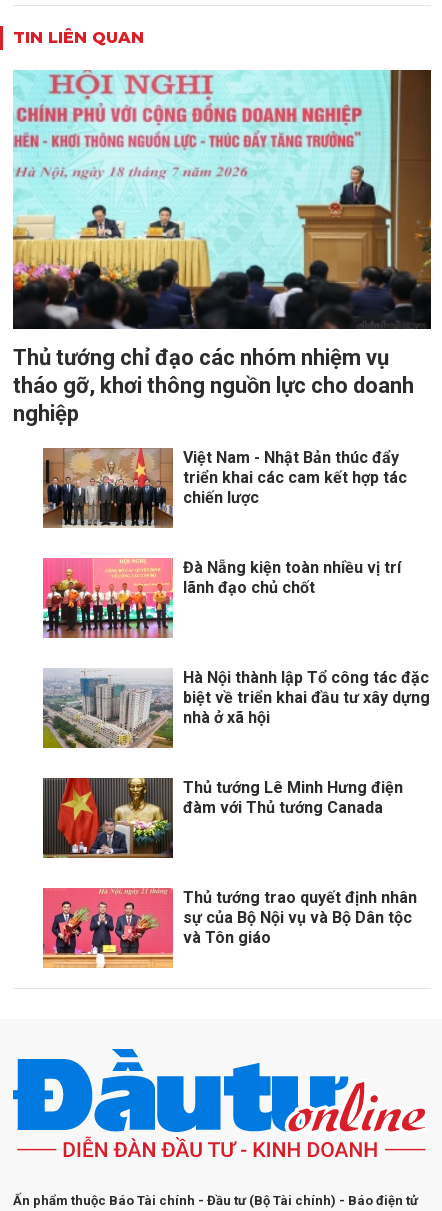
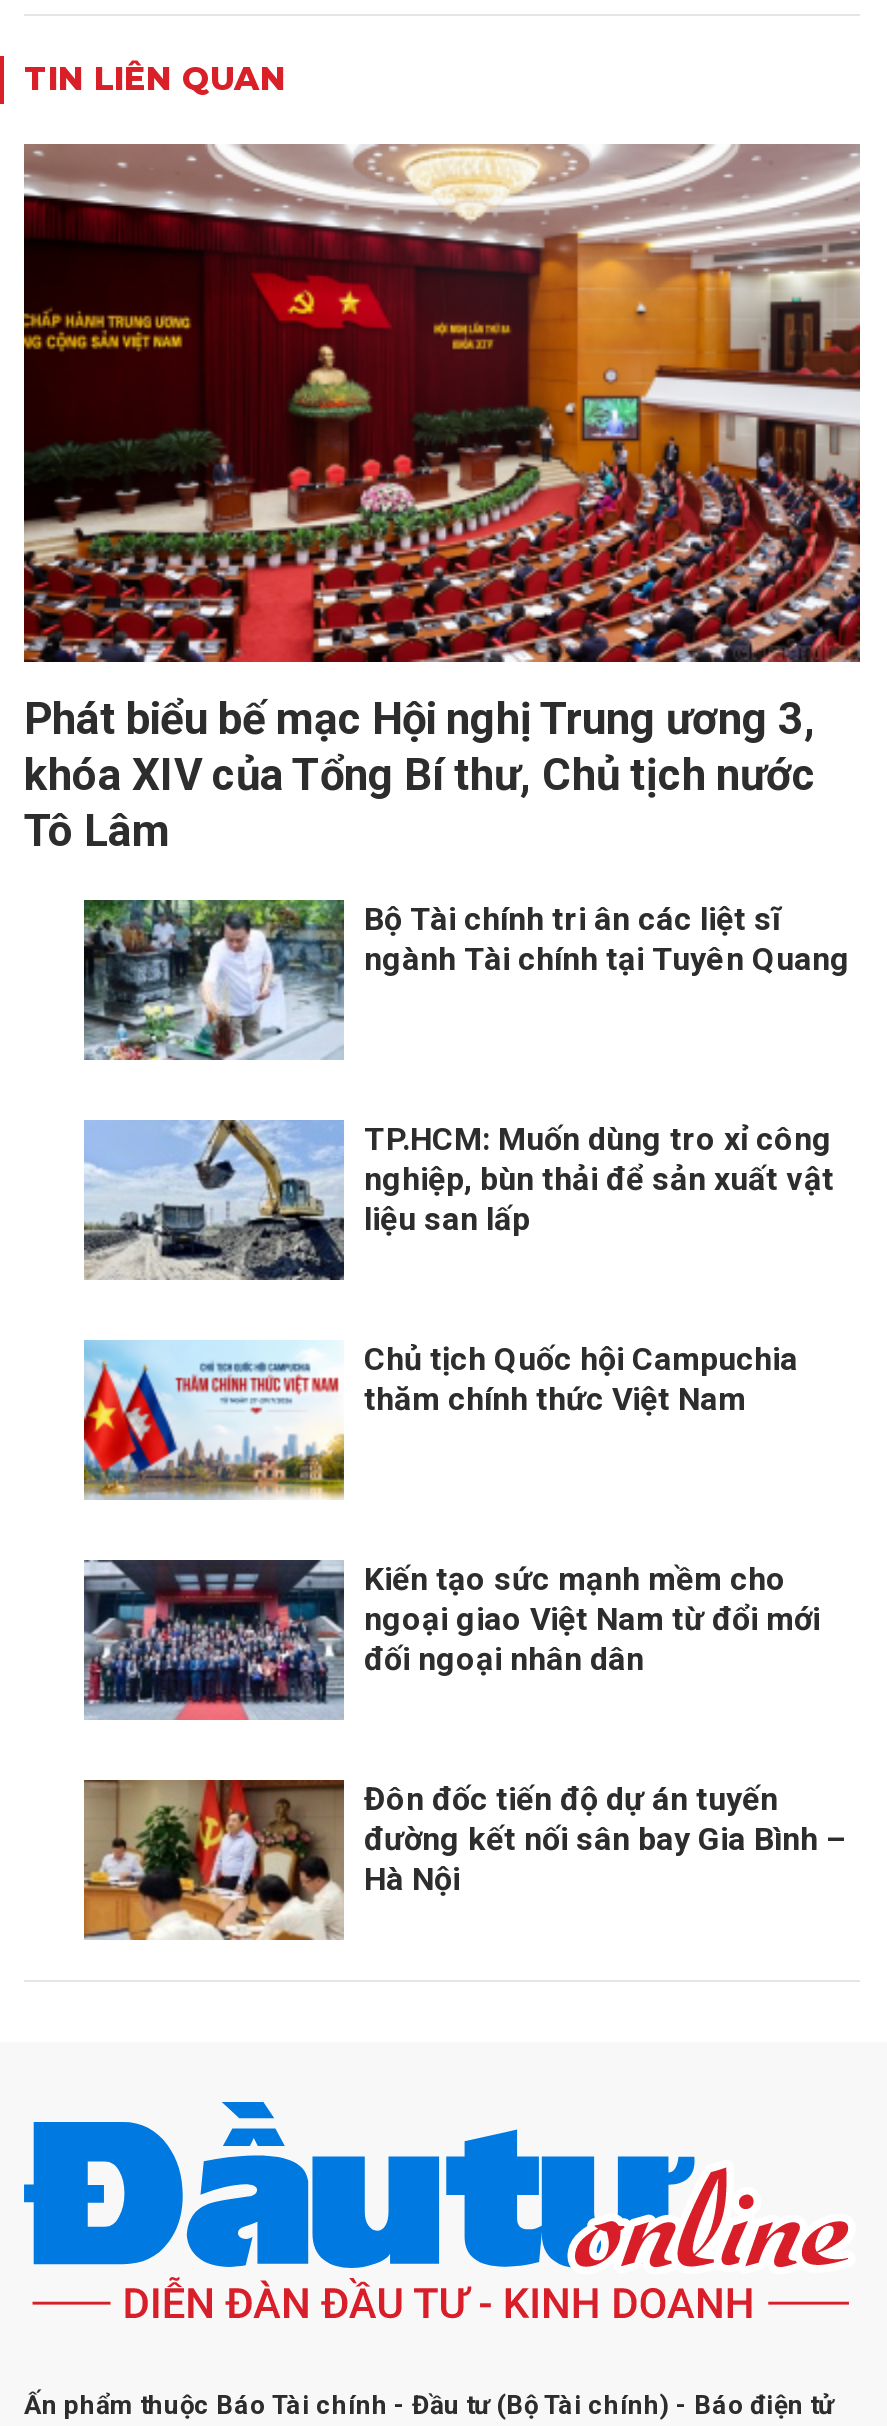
[12,70,432,426] [image] | Thủ tướng chỉ đạo các nhóm nhiệm vụ | tháo gỡ, khơi thông nguồn lực cho doanh | nghiệp -> [22,142,862,856] [image] | Phát biểu bế mạc Hội nghị Trung ương 3, | khóa XIV của Tổng Bí thư, Chủ tịch nước | Tô Lâm
[42,447,407,528] [image] | Việt Nam - Nhật Bản thúc đẩy | triển khai các cam kết hợp tác | chiến lược -> [82,898,850,1060] [image] | Bộ Tài chính tri ân các liệt sĩ | ngành Tài chính tại Tuyên Quang
[42,557,401,639] [image] | Đà Nẵng kiện toàn nhiều vị trí | lãnh đạo chủ chốt -> [82,1118,834,1282] [image] | TP.HCM: Muốn dùng tro xỉ công | nghiệp, bùn thải để sản xuất vật | liệu san lấp
[42,668,430,749] [image] | Hà Nội thành lập Tổ công tác đặc | biệt về triển khai đầu tư xây dựng | nhà ở xã hội -> [82,1340,798,1500] [image] | Chủ tịch Quốc hội Campuchia | thăm chính thức Việt Nam
[42,777,403,859] [image] | Thủ tướng Lê Minh Hưng điện | đàm với Thủ tướng Canada -> [84,1558,820,1722] [image] | Kiến tạo sức mạnh mềm cho | ngoại giao Việt Nam từ đổi mới | đối ngoại nhân dân
[43,887,417,969] [image] | Thủ tướng trao quyết định nhân | sự của Bộ Nội vụ và Bộ Dân tộc | và Tôn giáo -> [84,1778,846,1940] [image] | Đôn đốc tiến độ dự án tuyến | đường kết nối sân bay Gia Bình – | Hà Nội

